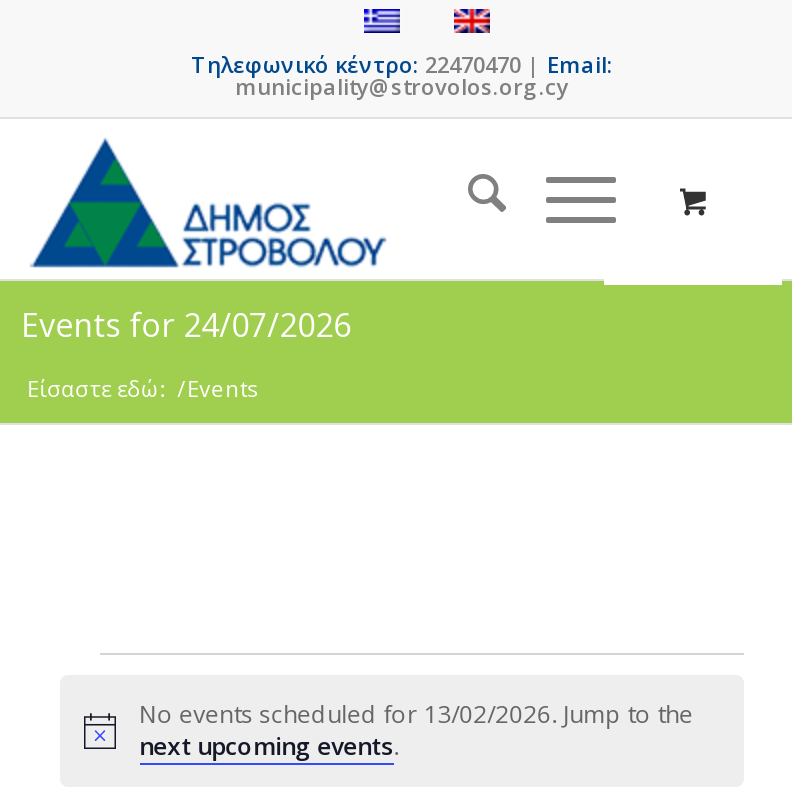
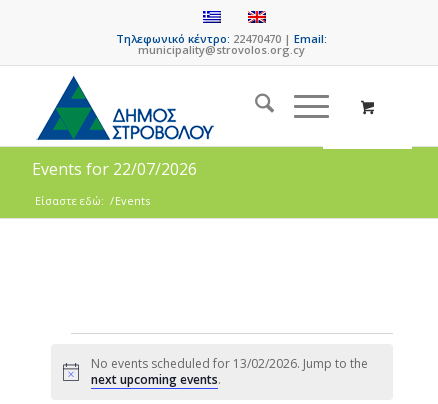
[21,303,351,347] Events for 24/07/2026 -> [32,158,197,180] Events for 22/07/2026

